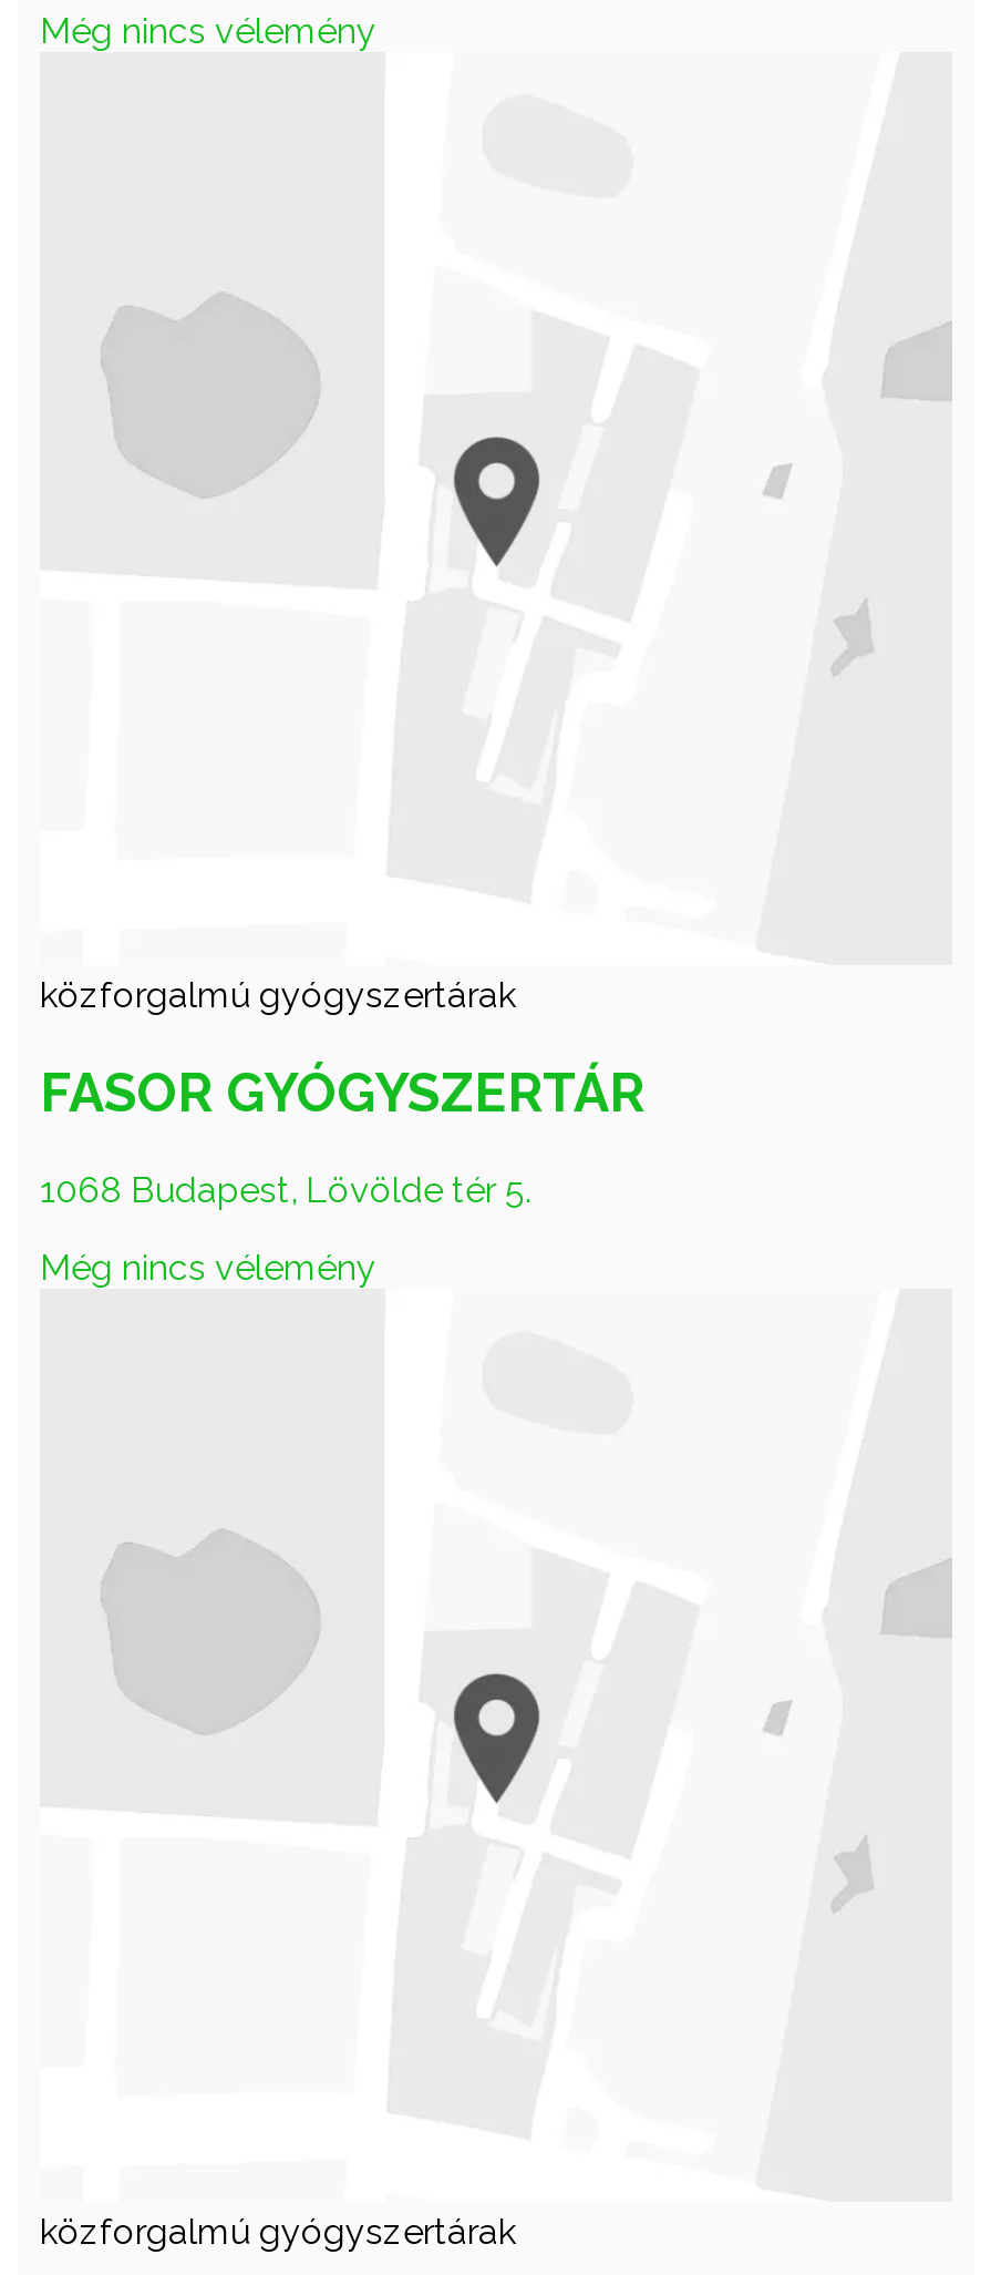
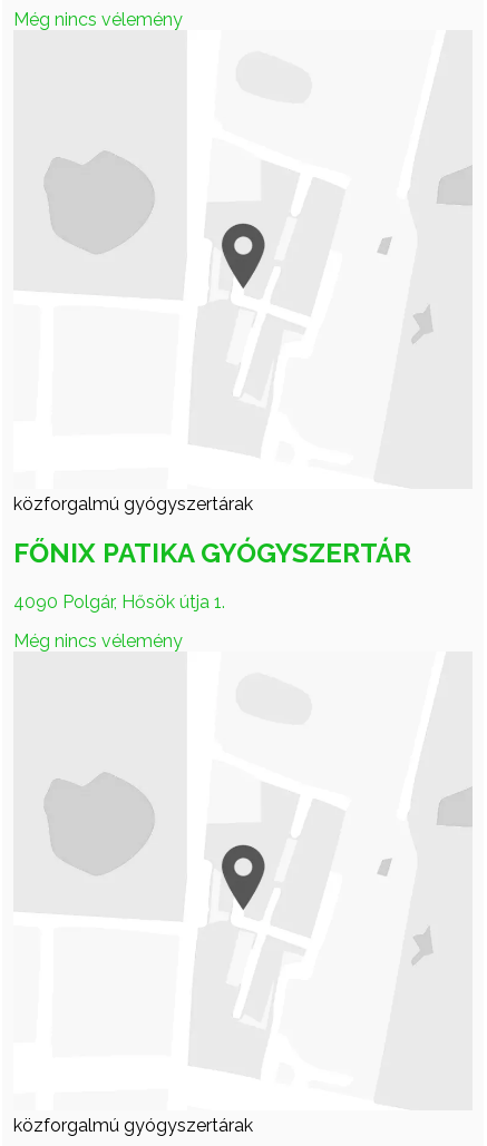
[40,1061,644,1125] FASOR GYÓGYSZERTÁR -> [13,537,411,569] FŐNIX PATIKA GYÓGYSZERTÁR
[40,1170,531,1212] 1068 Budapest, Lövölde tér 5. -> [13,592,225,613] 4090 Polgár, Hősök útja 1.

